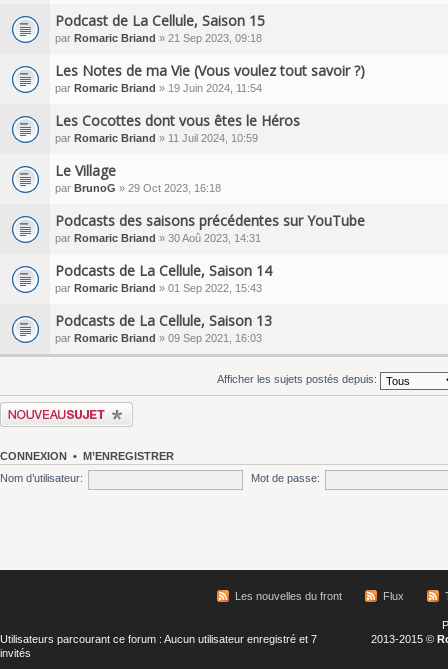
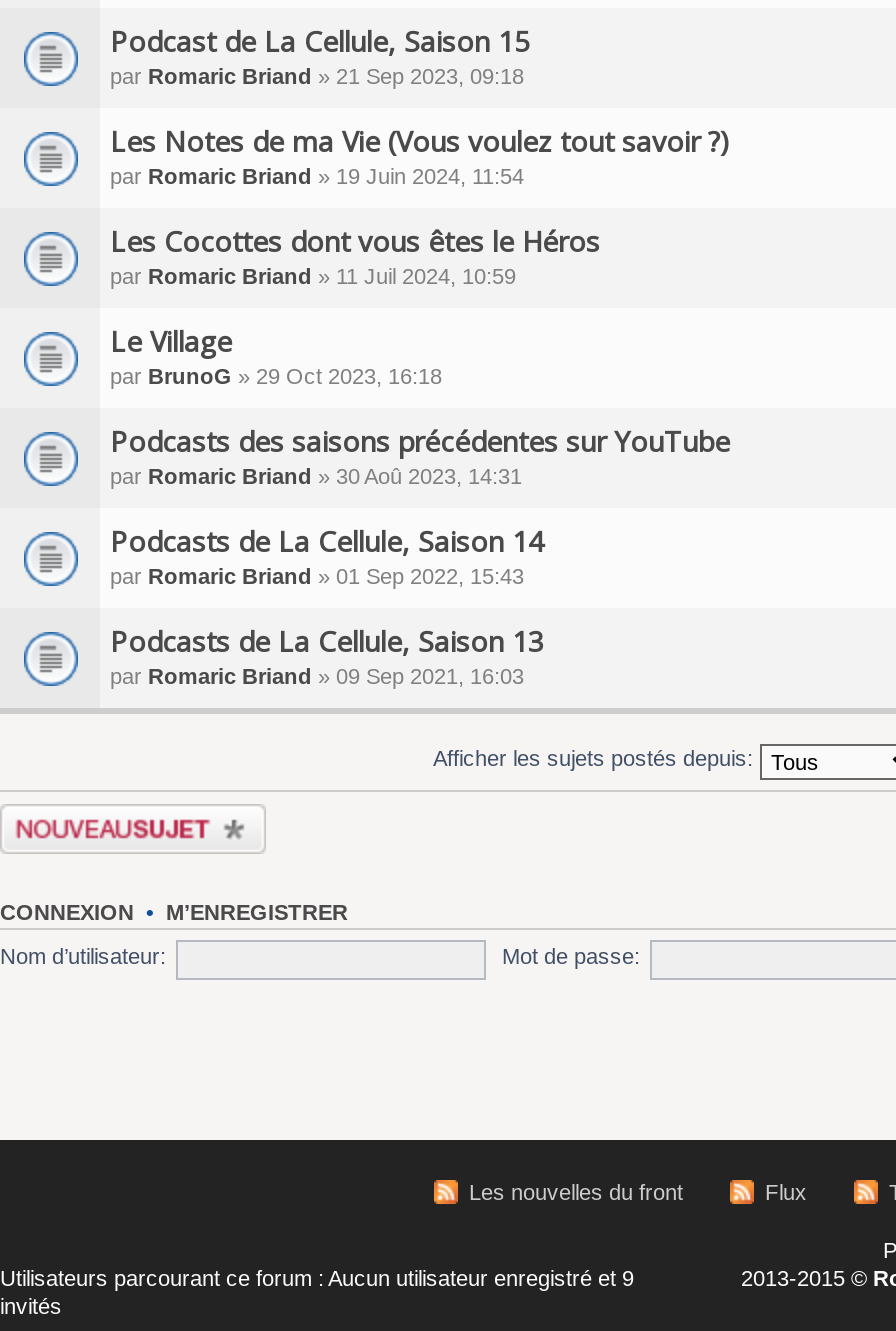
[0,632,317,644] Utilisateurs parcourant ce forum : Aucun utilisateur enregistré et 7 -> [0,1265,634,1289] Utilisateurs parcourant ce forum : Aucun utilisateur enregistré et 9

